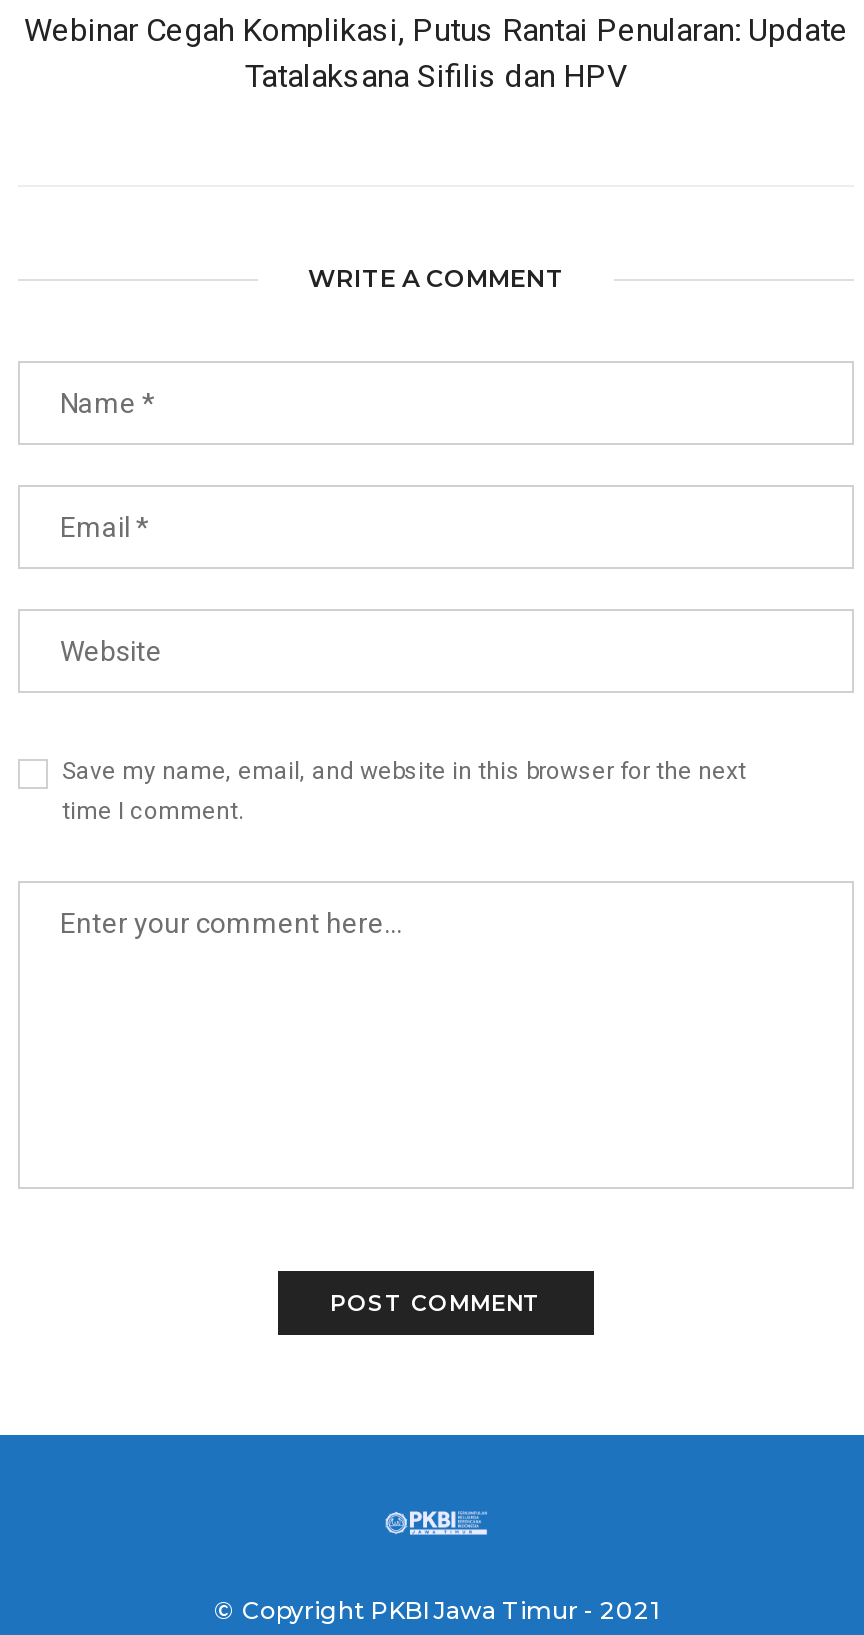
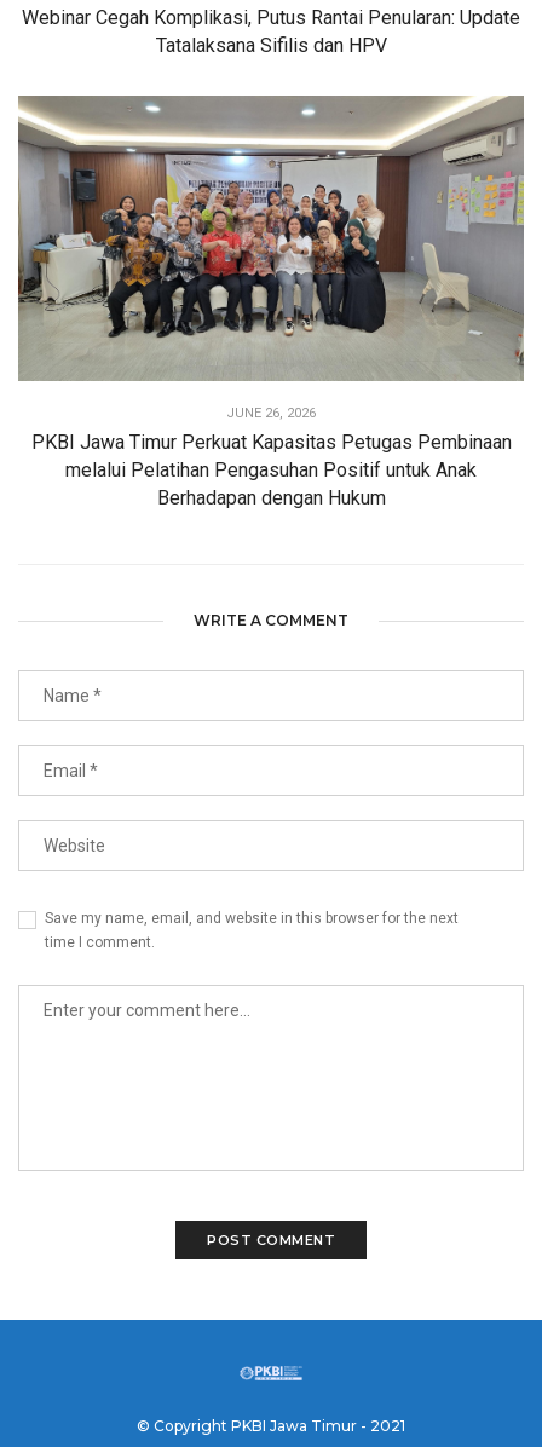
none -> [17,94,525,509] [image] | JUNE 26, 2026 | PKBI Jawa Timur Perkuat Kapasitas Petugas Pembinaan | melalui Pelatihan Pengasuhan Positif untuk Anak | Berhadapan dengan Hukum

